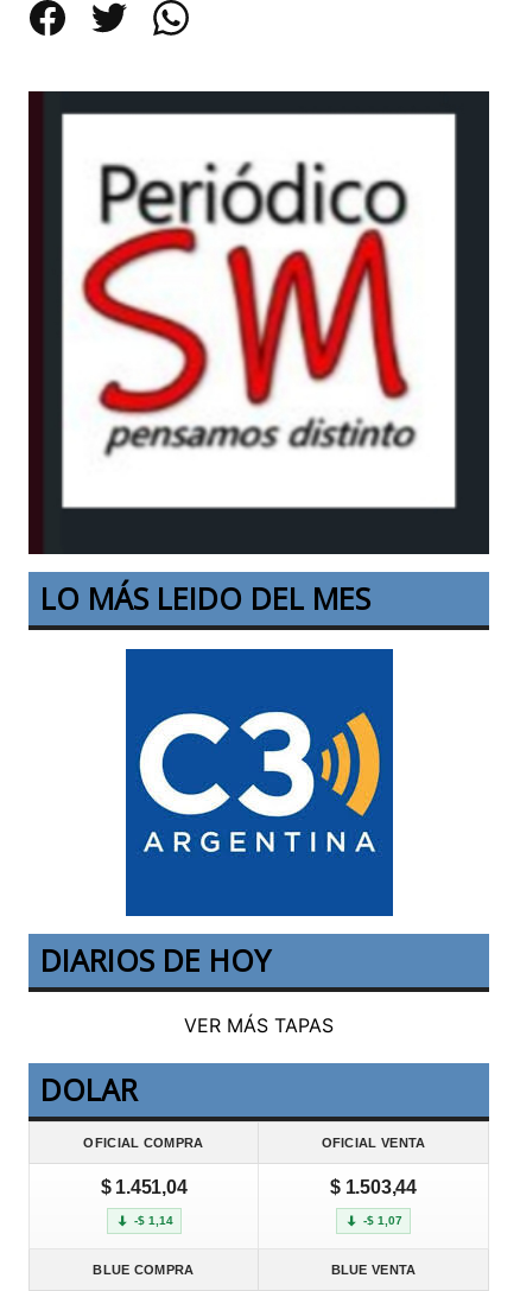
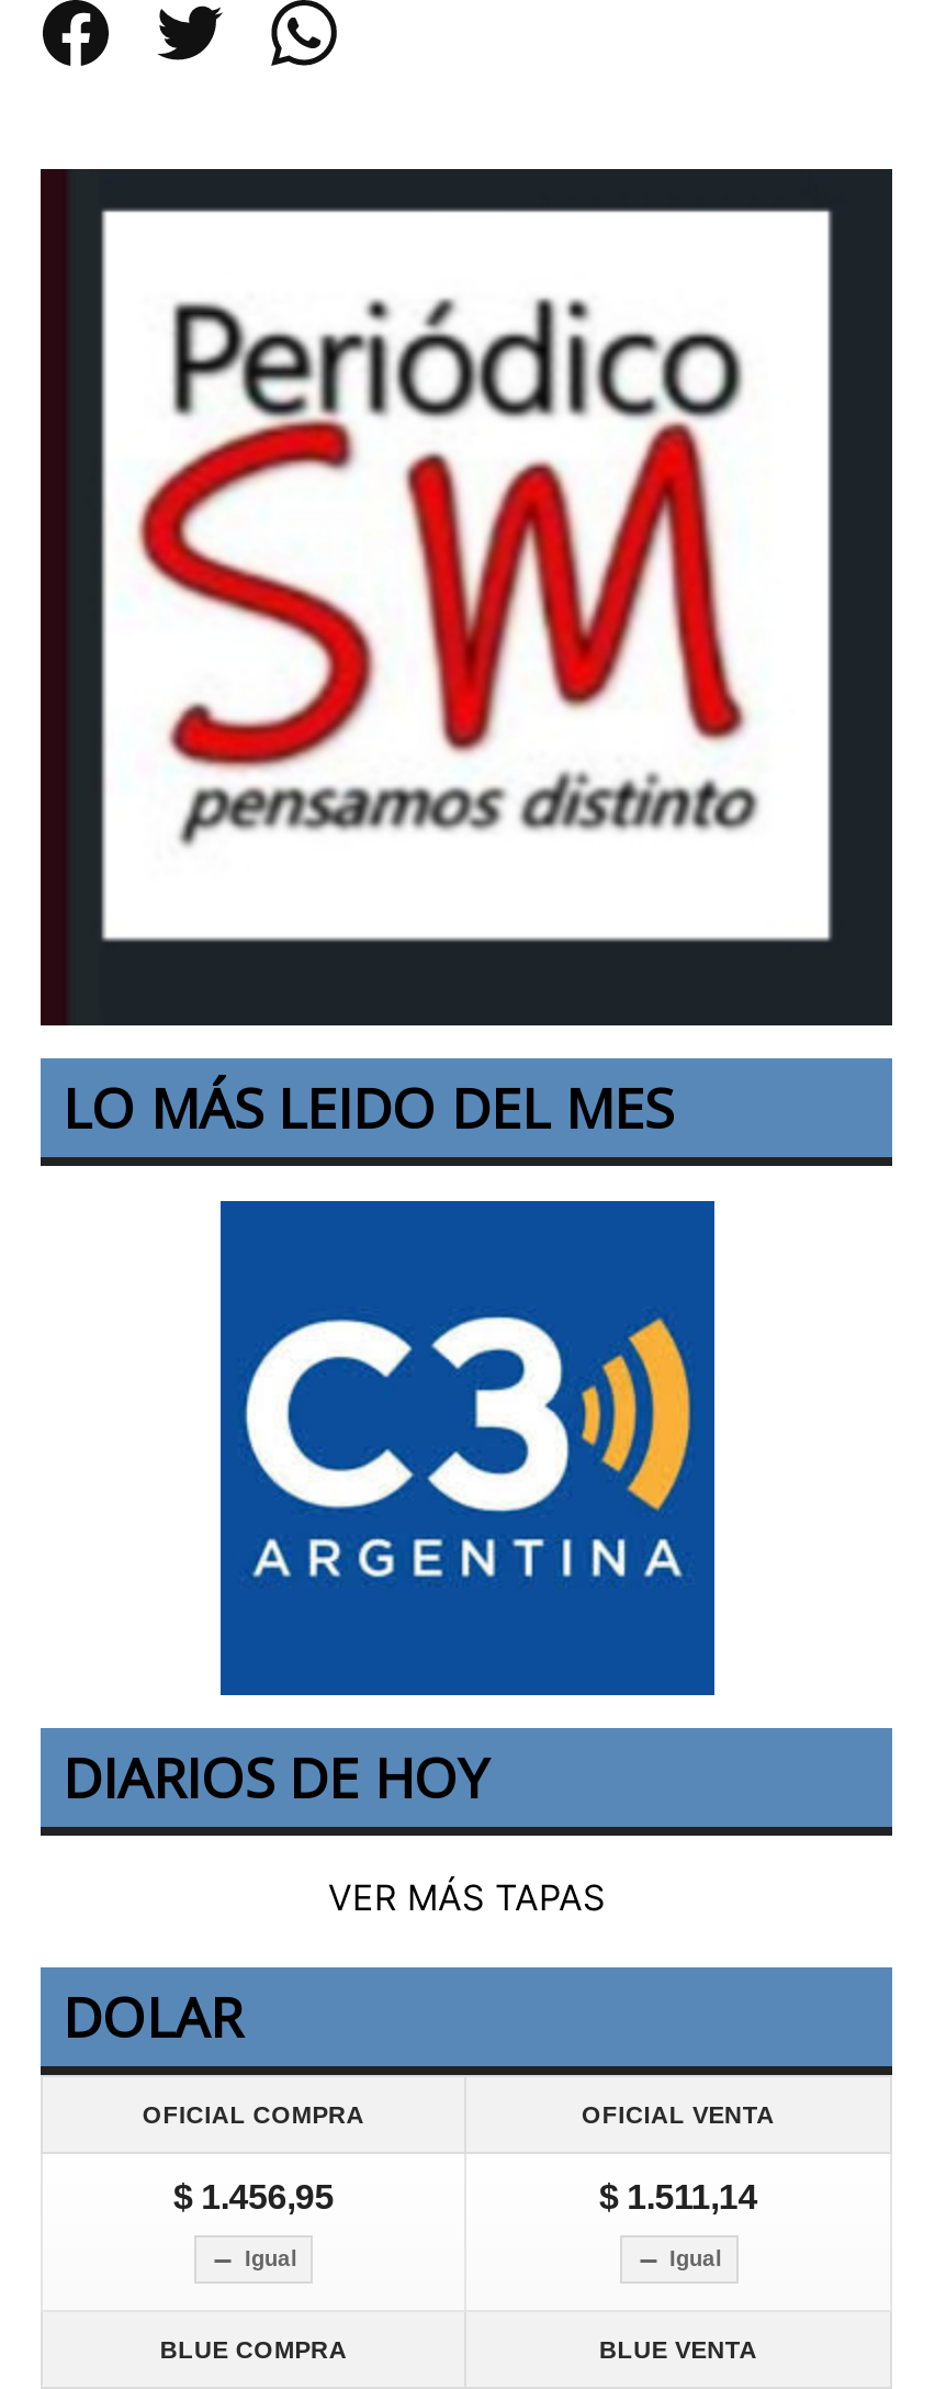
[100,1177,187,1197] $ 1.451,04 -> [173,2179,334,2216] $ 1.456,95
[330,1177,417,1197] $ 1.503,44 -> [599,2179,757,2216] $ 1.511,14
[134,1214,173,1227] -$ 1,14 -> [245,2247,297,2271] Igual
[363,1214,402,1227] -$ 1,07 -> [669,2247,722,2271] Igual

